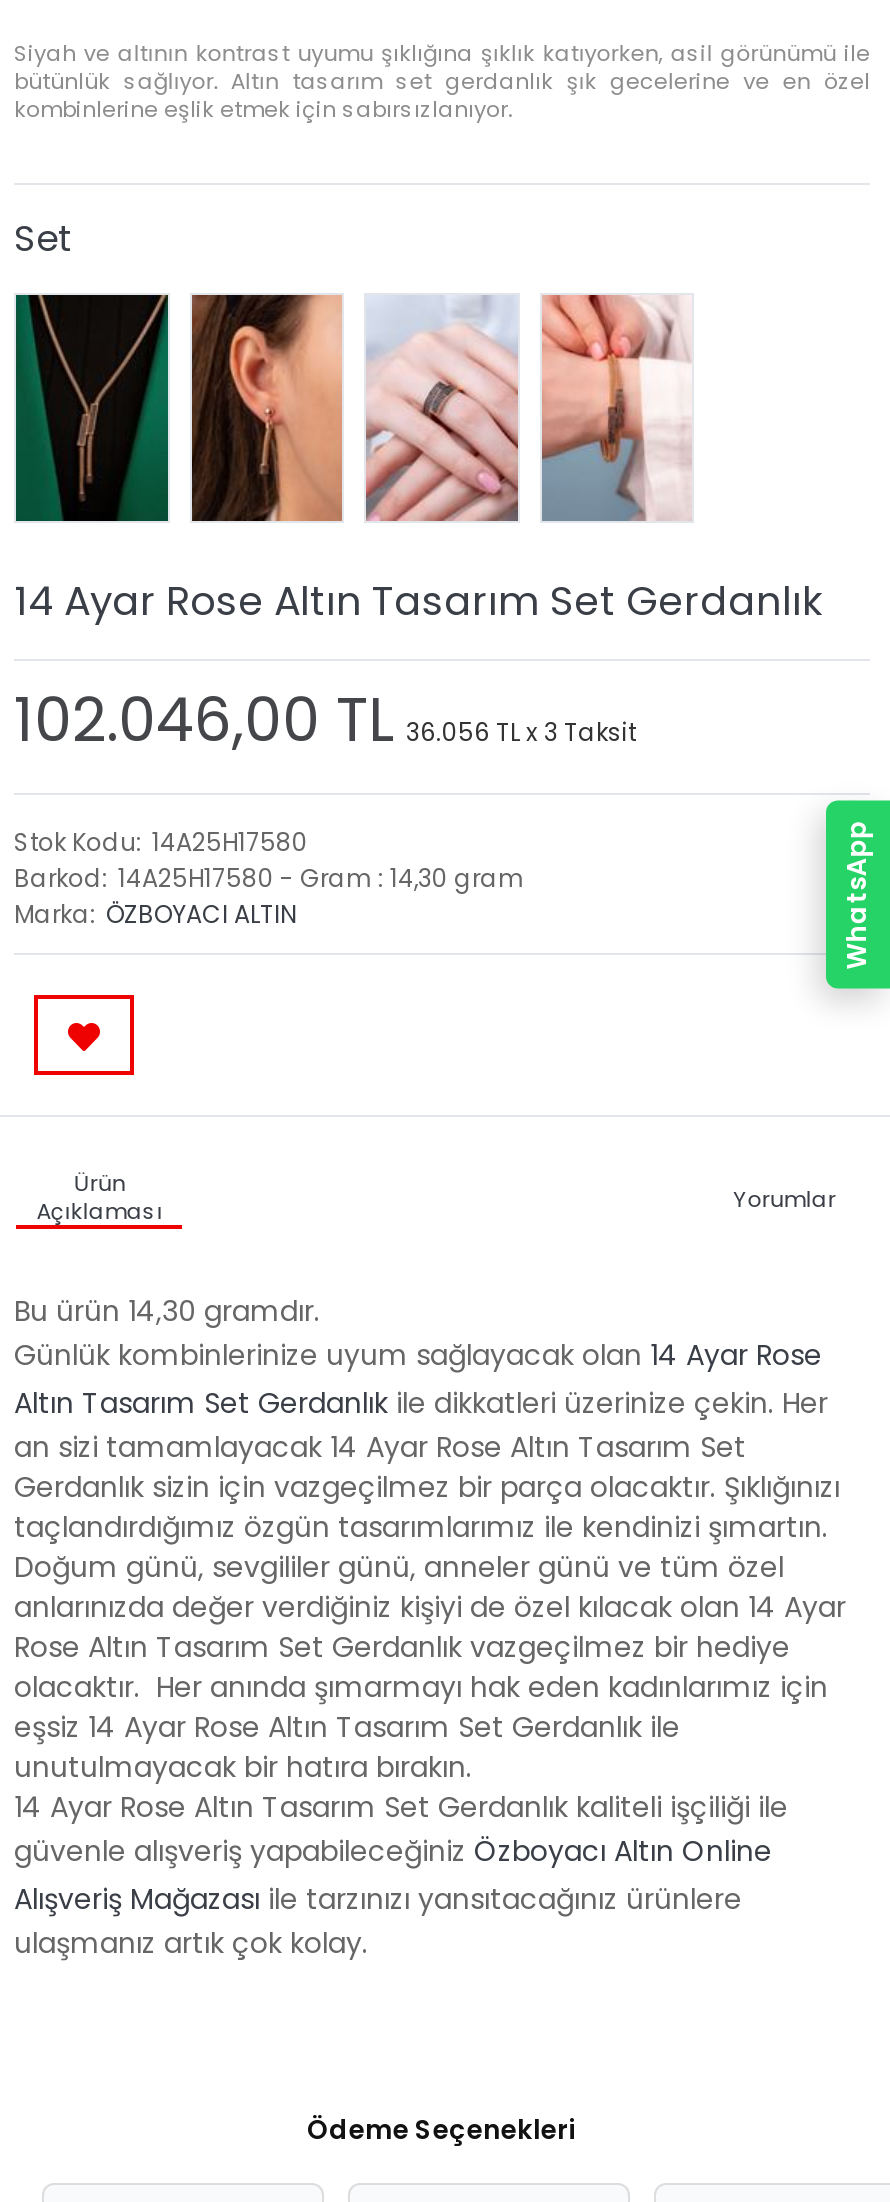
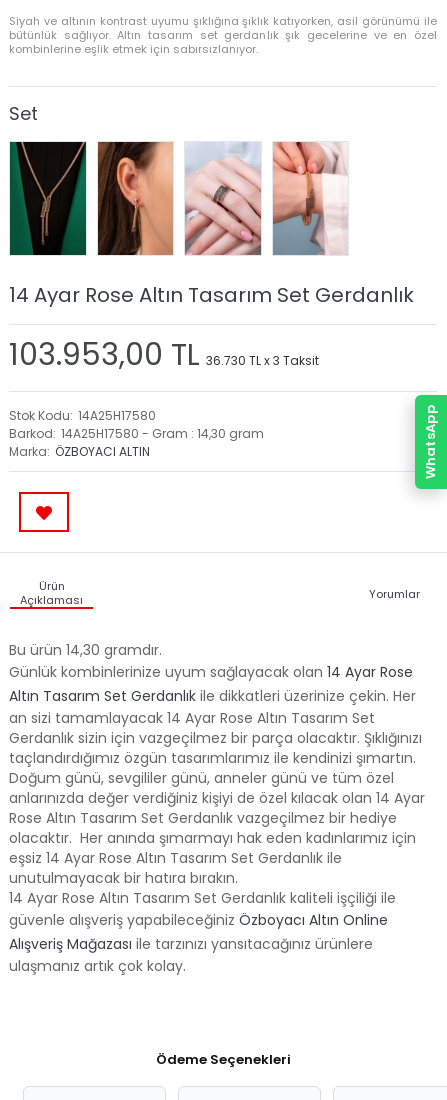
[14,680,636,764] 102.046,00 TL 36.056 TL x 3 Taksit -> [9,334,319,376] 103.953,00 TL 36.730 TL x 3 Taksit

